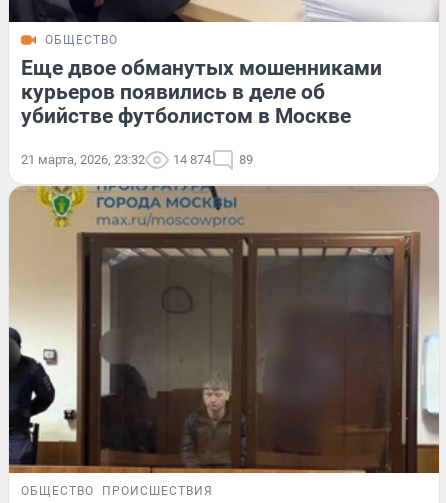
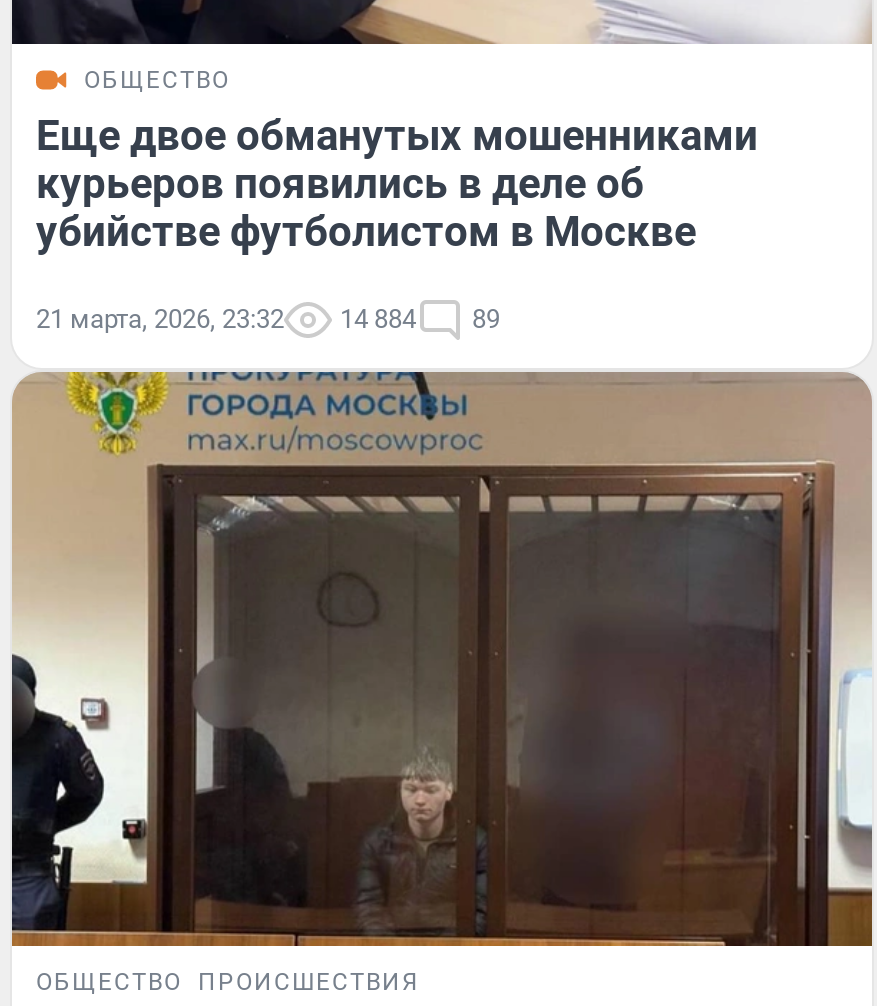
[21,152,253,167] 21 марта, 2026, 23:32 14 874 89 -> [36,304,500,334] 21 марта, 2026, 23:32 14 884 89

